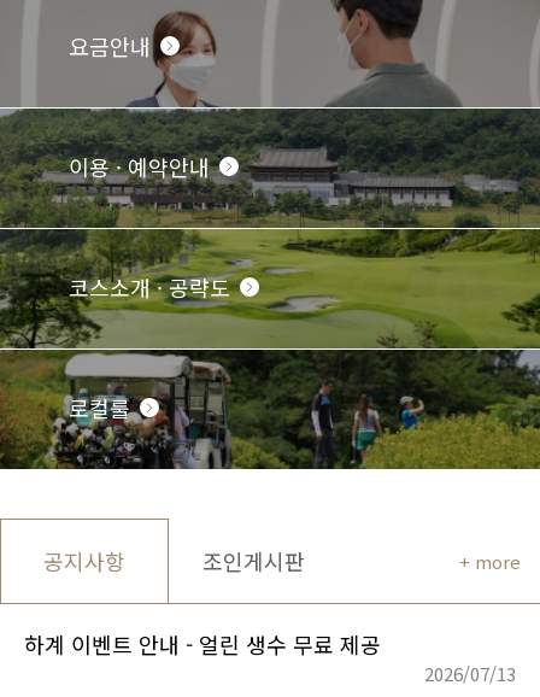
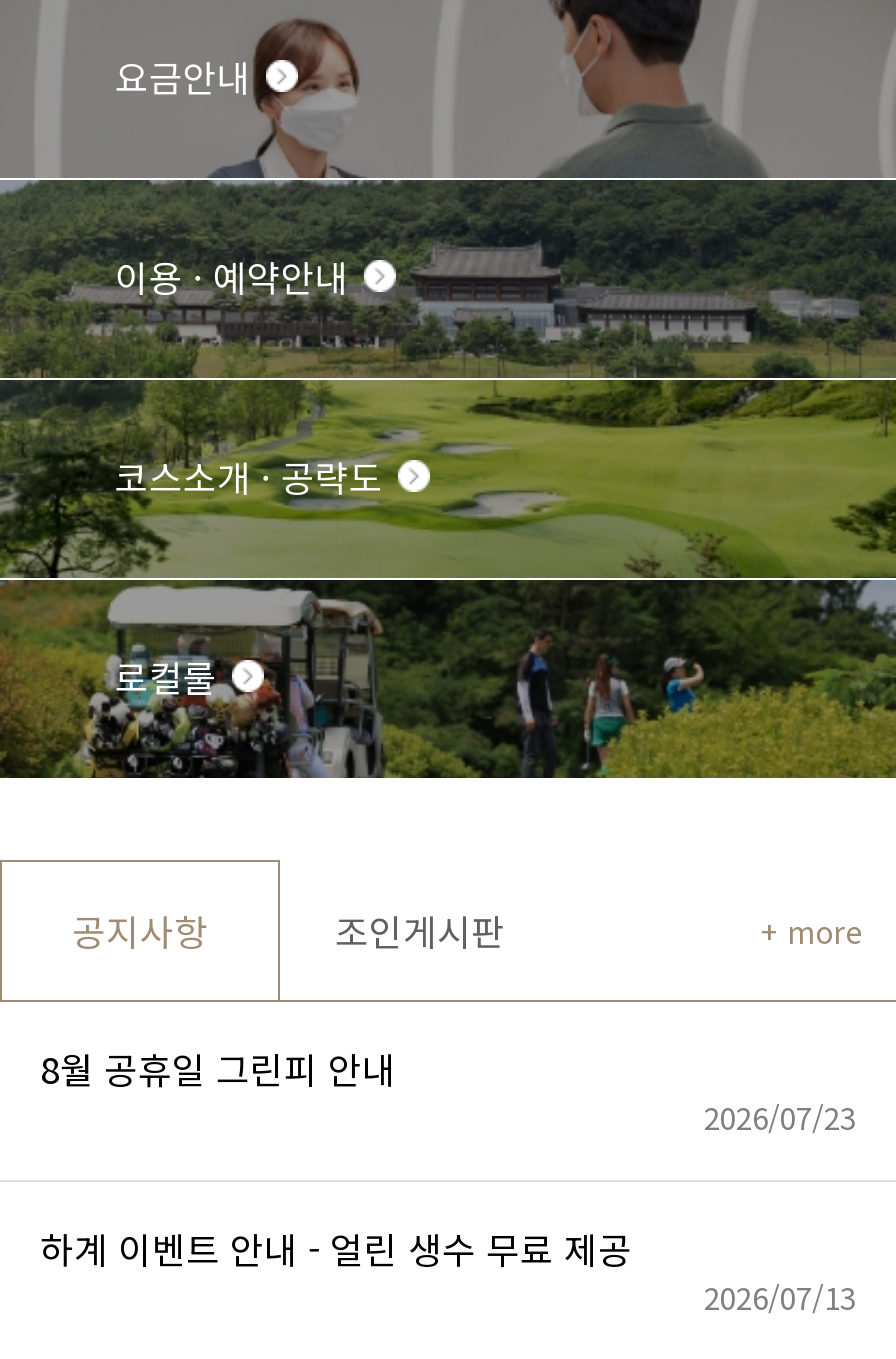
none -> [40,1041,856,1137] 8월 공휴일 그린피 안내 | 2026/07/23

